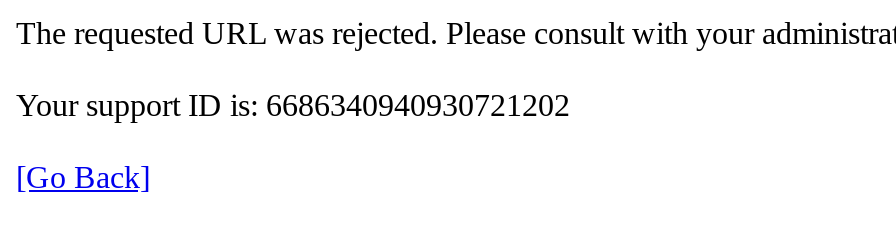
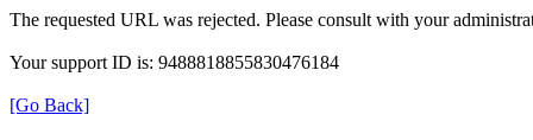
[16,88,570,122] Your support ID is: 6686340940930721202 -> [10,52,339,72] Your support ID is: 9488818855830476184

